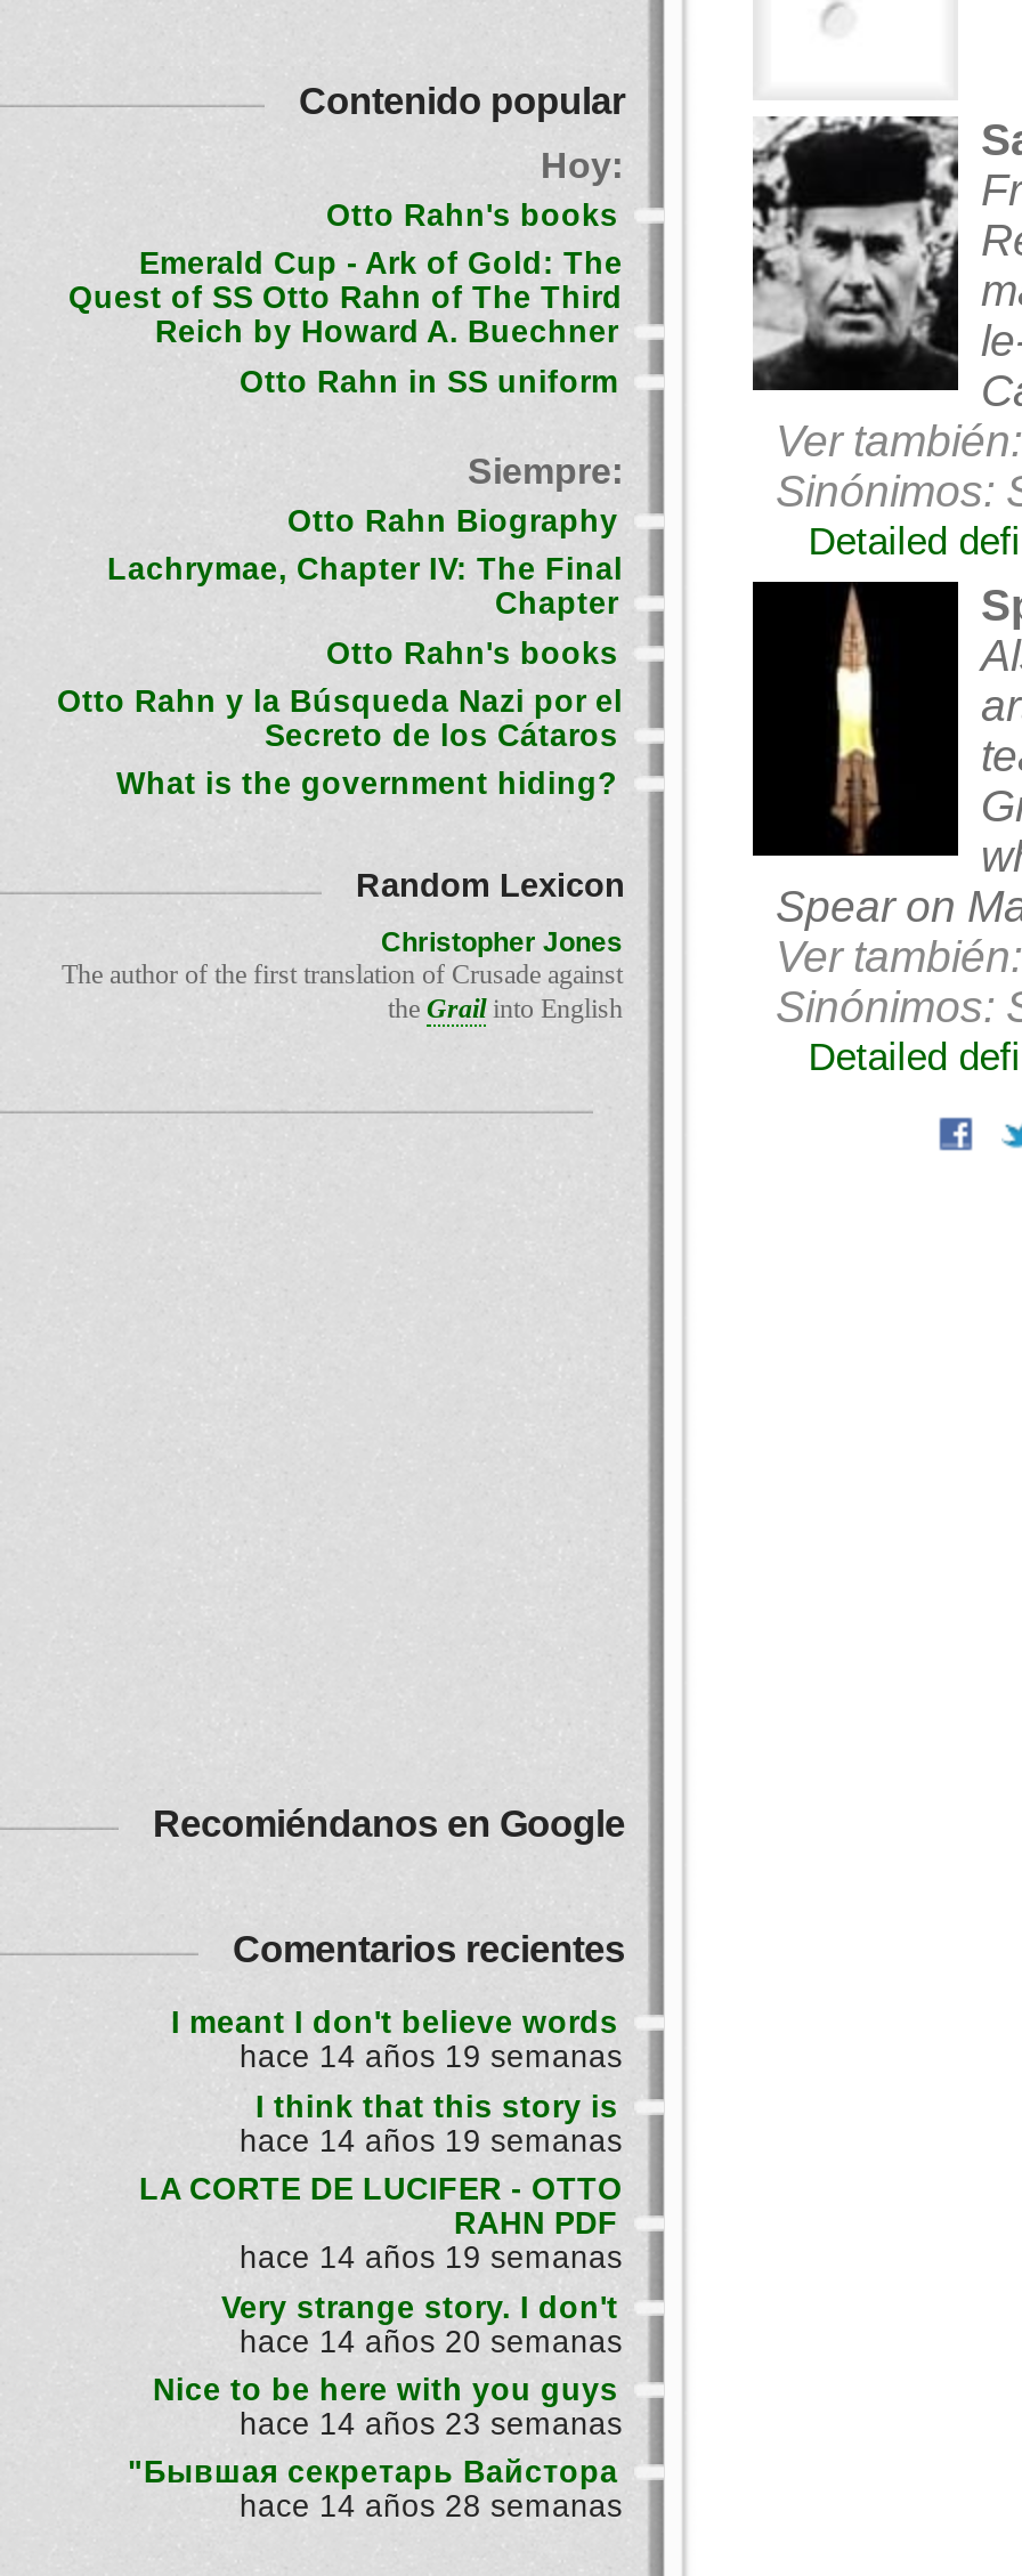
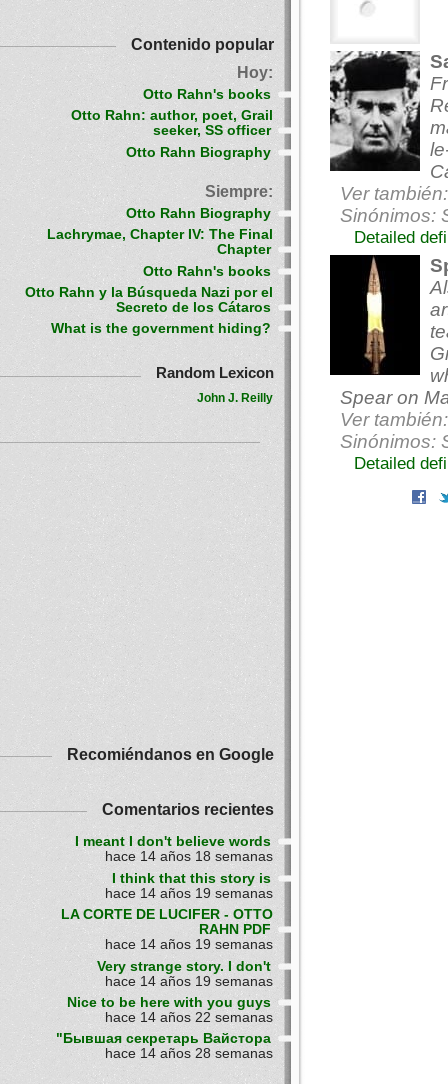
[68,247,623,399] Emerald Cup - Ark of Gold: The | Quest of SS Otto Rahn of The Third | Reich by Howard A. Buechner | Otto Rahn in SS uniform -> [71,108,273,160] Otto Rahn: author, poet, Grail | seeker, SS officer | Otto Rahn Biography
[62,927,623,1025] Christopher Jones | The author of the first translation of Crusade against | the Grail into English -> [197,391,273,405] John J. Reilly
[240,2040,623,2075] hace 14 años 19 semanas -> [105,849,273,864] hace 14 años 18 semanas
[240,2324,623,2358] hace 14 años 20 semanas -> [105,973,273,988] hace 14 años 19 semanas
[240,2407,623,2441] hace 14 años 23 semanas -> [105,1010,273,1025] hace 14 años 22 semanas

